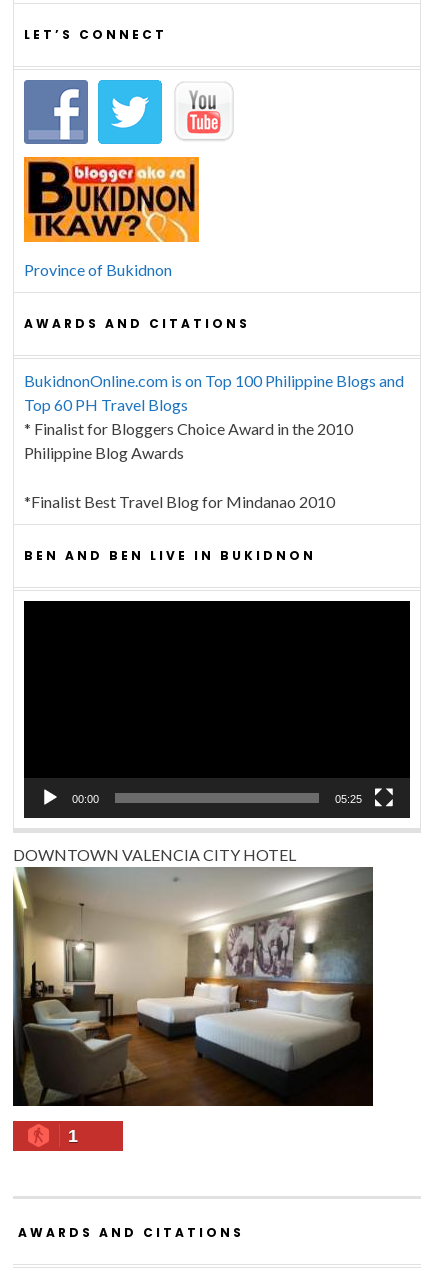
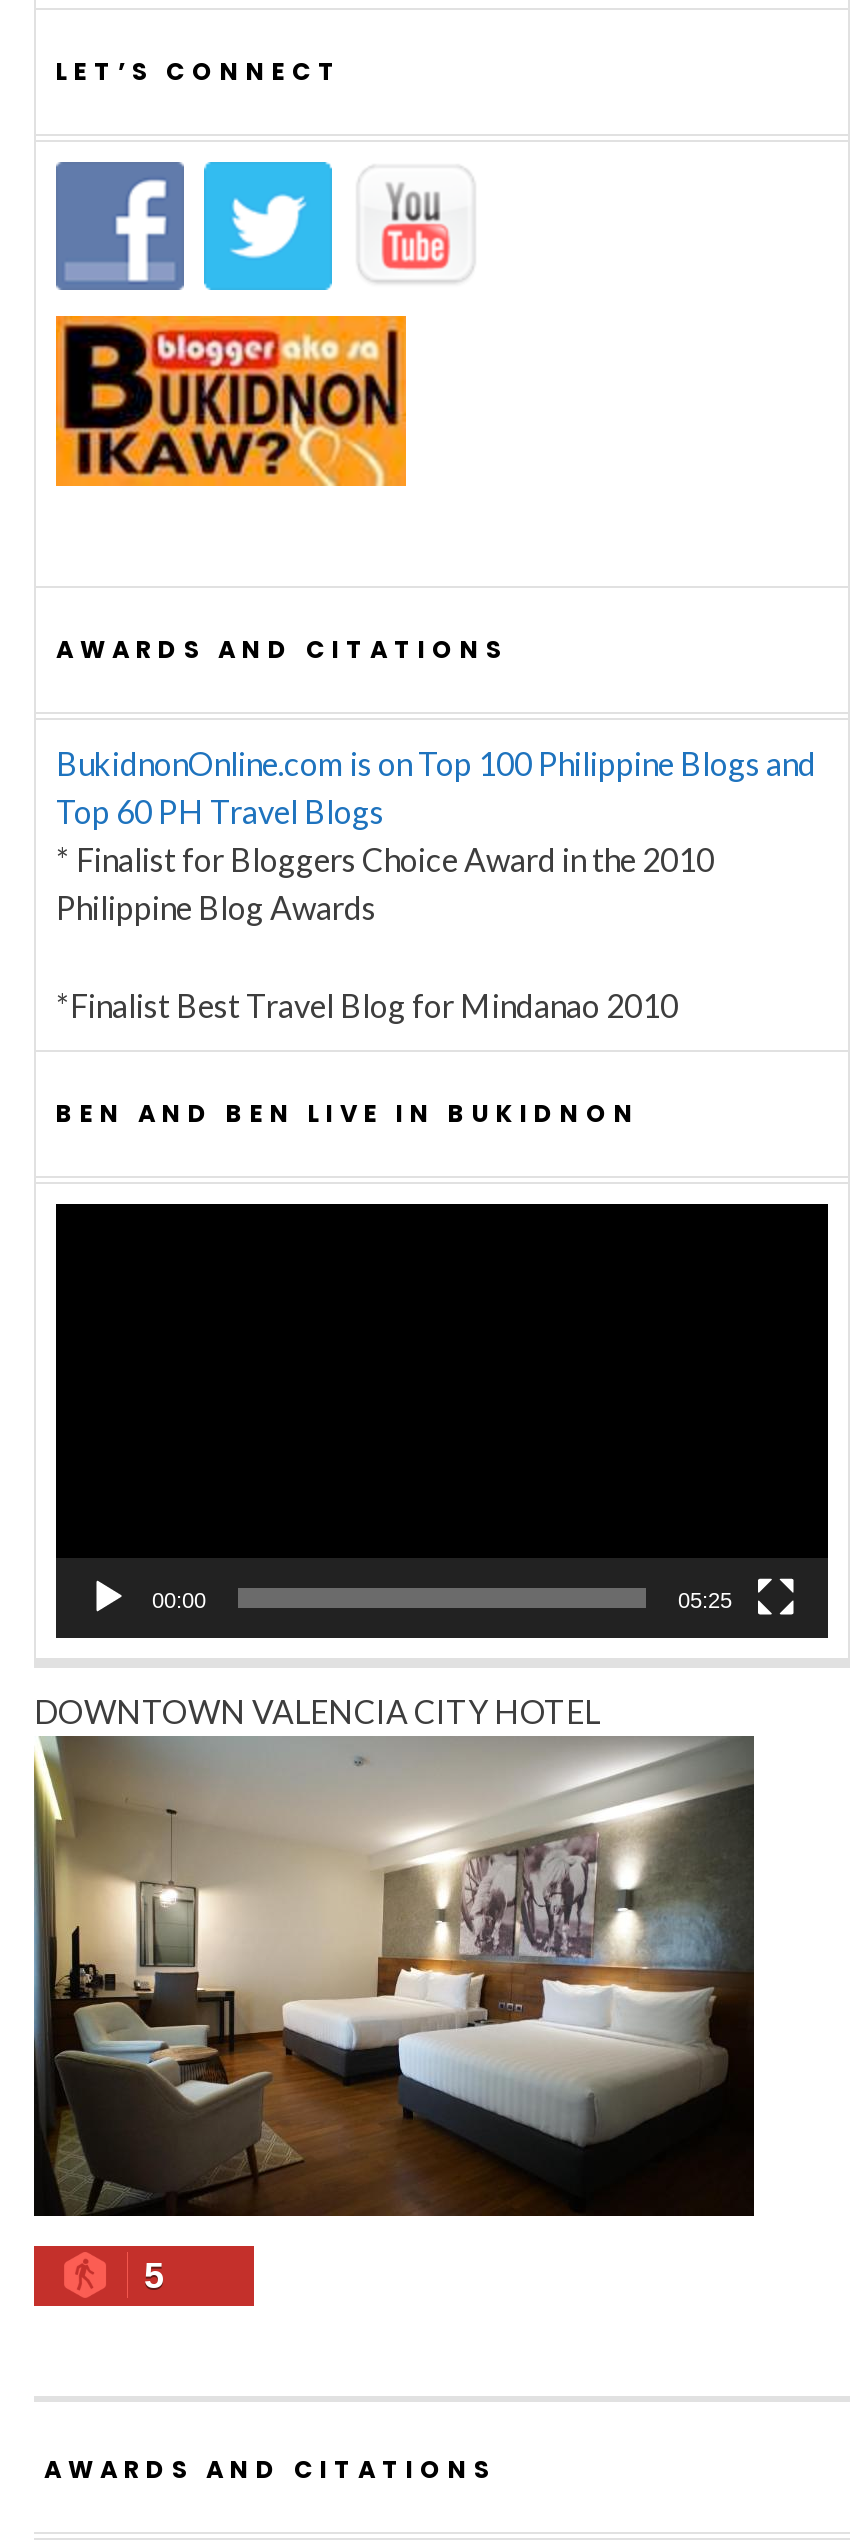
[24,260,172,279] Province of Bukidnon -> none
[68,1126,76,1146] 1 -> [144,2256,160,2296] 5

